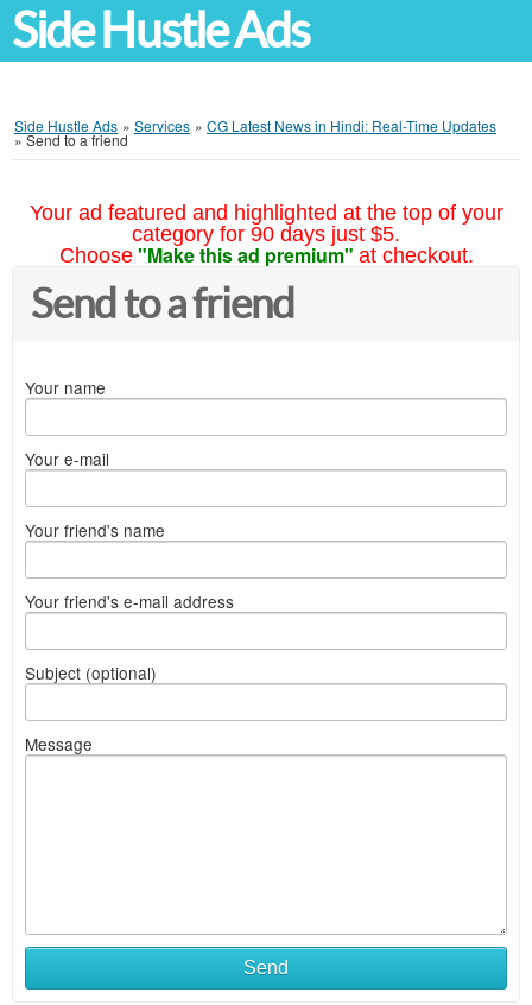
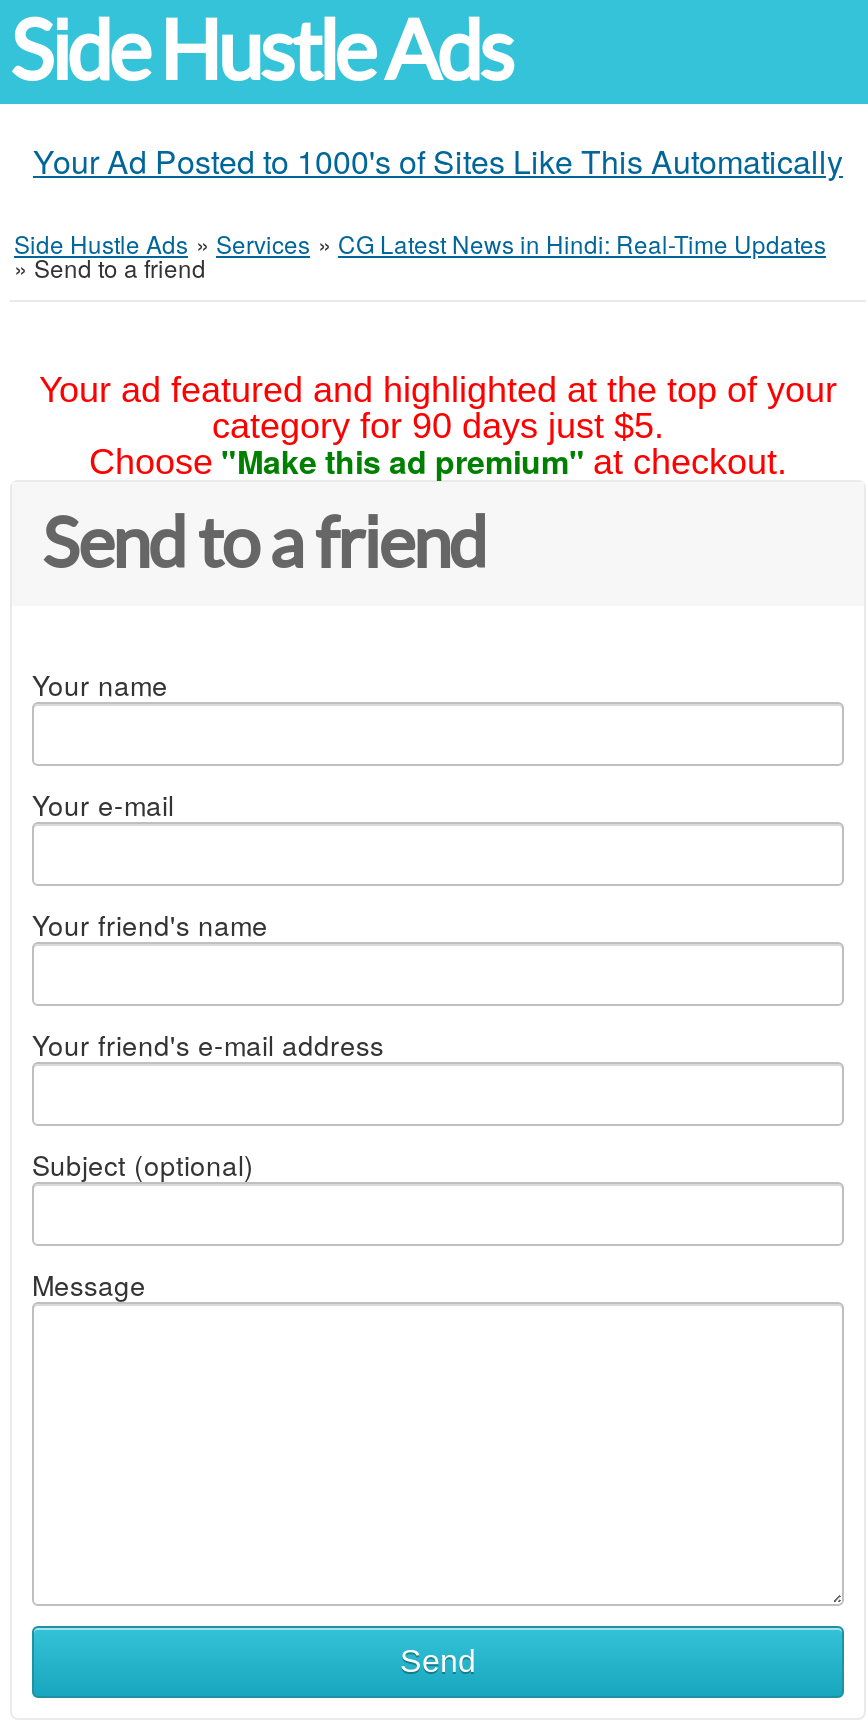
none -> [33,138,843,184] Your Ad Posted to 1000's of Sites Like This Automatically

